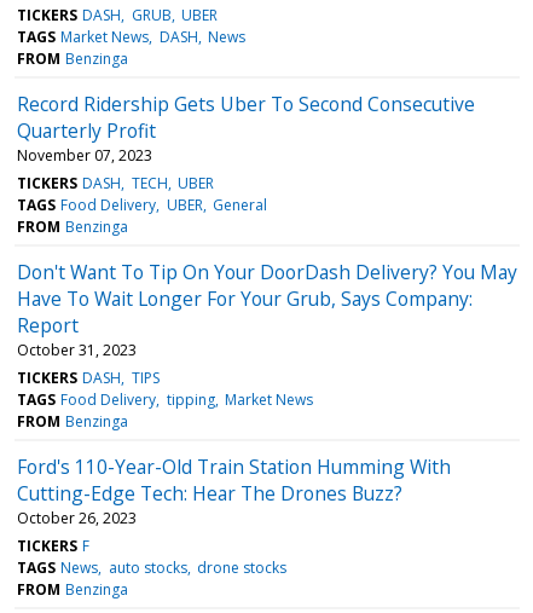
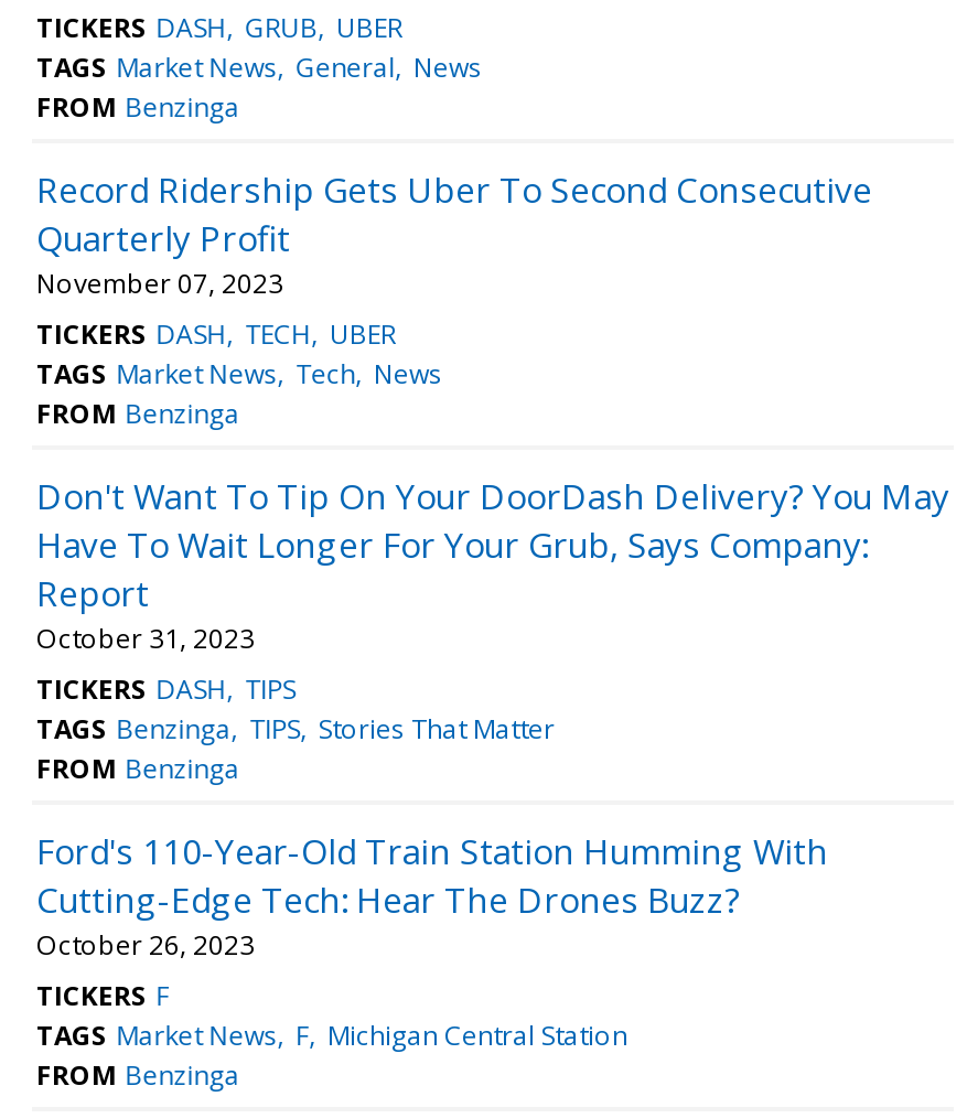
[17,26,245,47] TAGS Market News DASH News -> [36,48,482,86] TAGS Market News General News
[17,194,267,215] TAGS Food Delivery UBER General -> [36,355,442,392] TAGS Market News Tech News
[17,389,313,410] TAGS Food Delivery tipping Market News -> [36,710,554,747] TAGS Benzinga TIPS Stories That Matter
[17,557,286,578] TAGS News auto stocks drone stocks -> [36,1016,627,1054] TAGS Market News F Michigan Central Station

